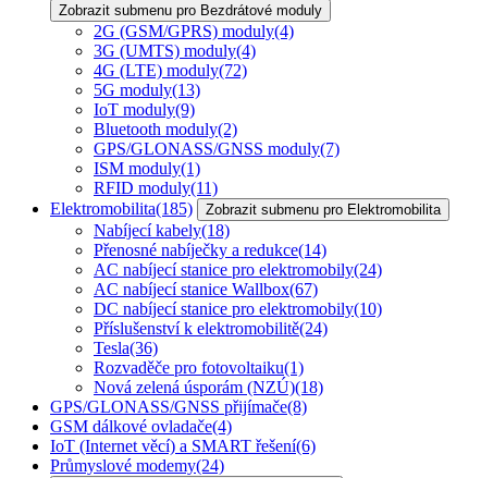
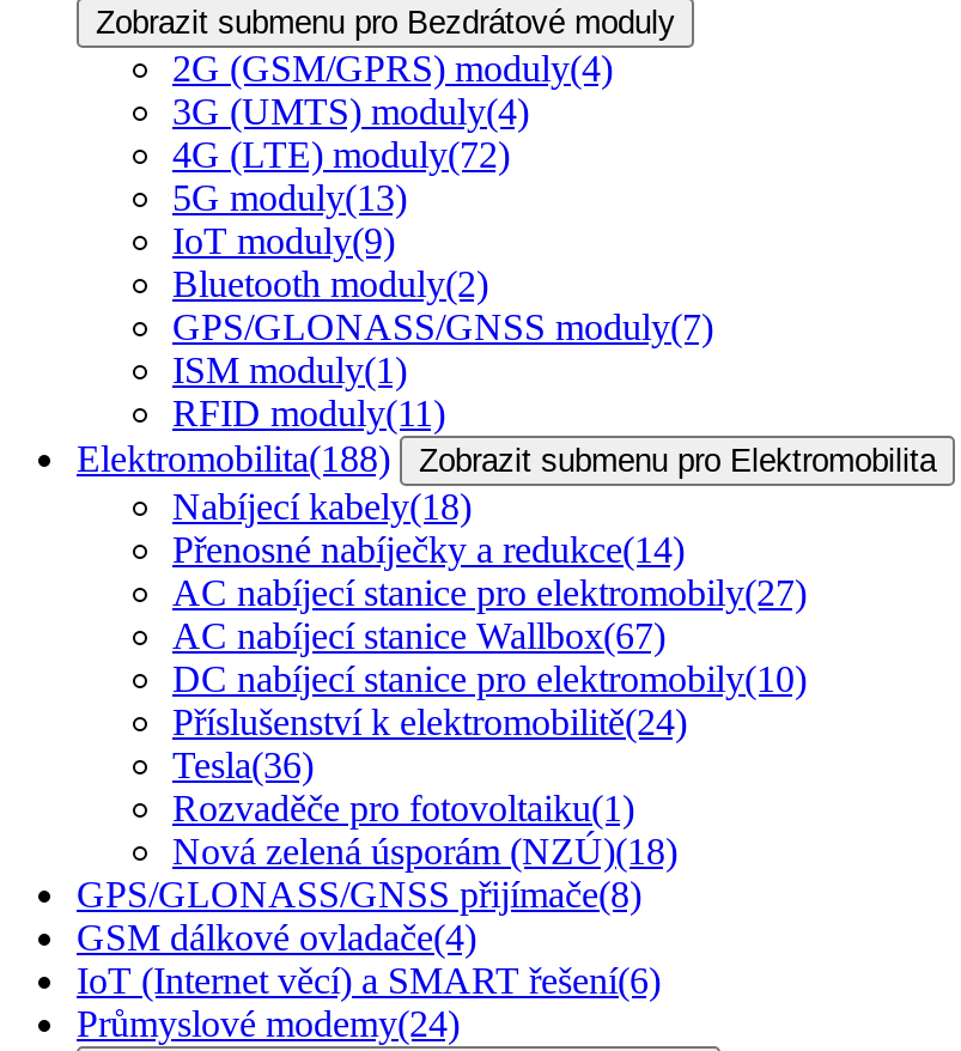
[50,199,193,218] Elektromobilita(185) -> [77,438,390,479] Elektromobilita(188)
[94,260,382,279] AC nabíjecí stanice pro elektromobily(24) -> [172,572,807,613] AC nabíjecí stanice pro elektromobily(27)

